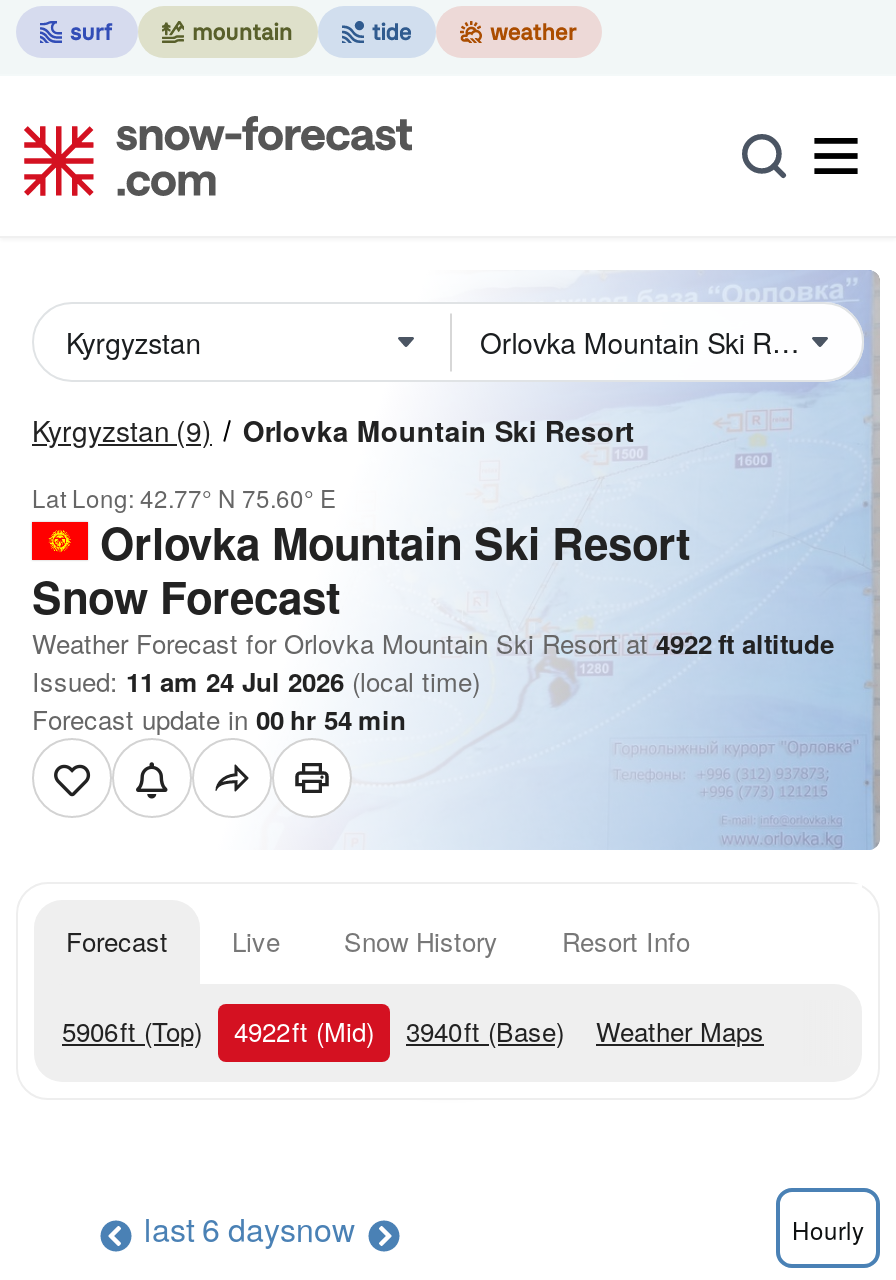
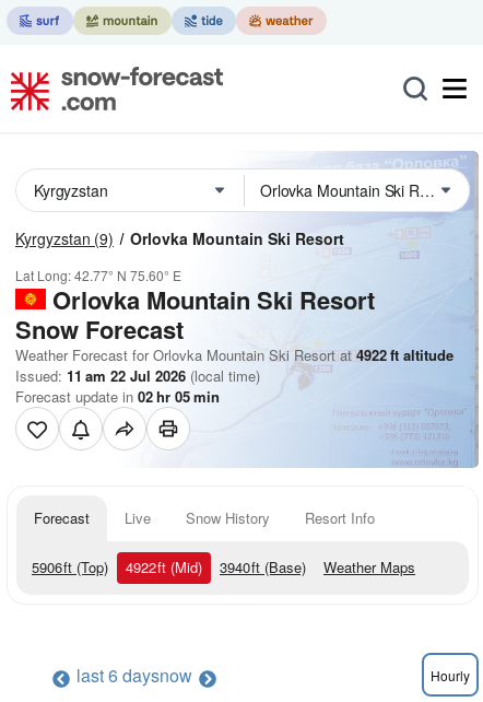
[32,662,480,700] Issued: 11 am 24 Jul 2026 (local time) -> [15,365,260,386] Issued: 11 am 22 Jul 2026 (local time)
[32,700,406,738] Forecast update in 00 hr 54 min -> [15,386,220,407] Forecast update in 02 hr 05 min

